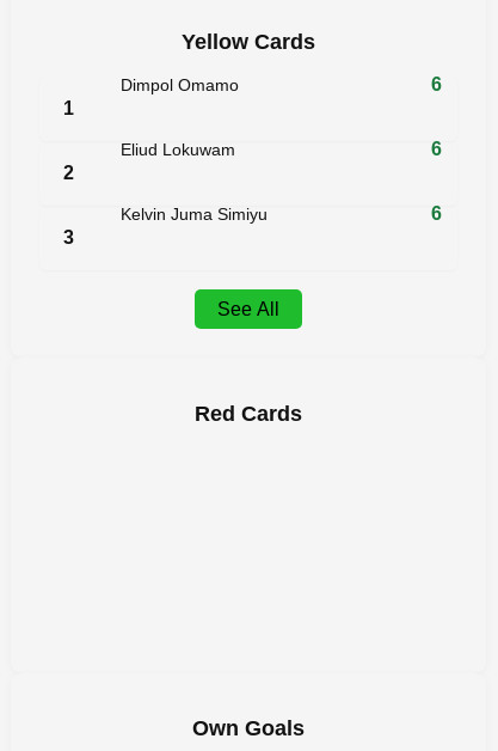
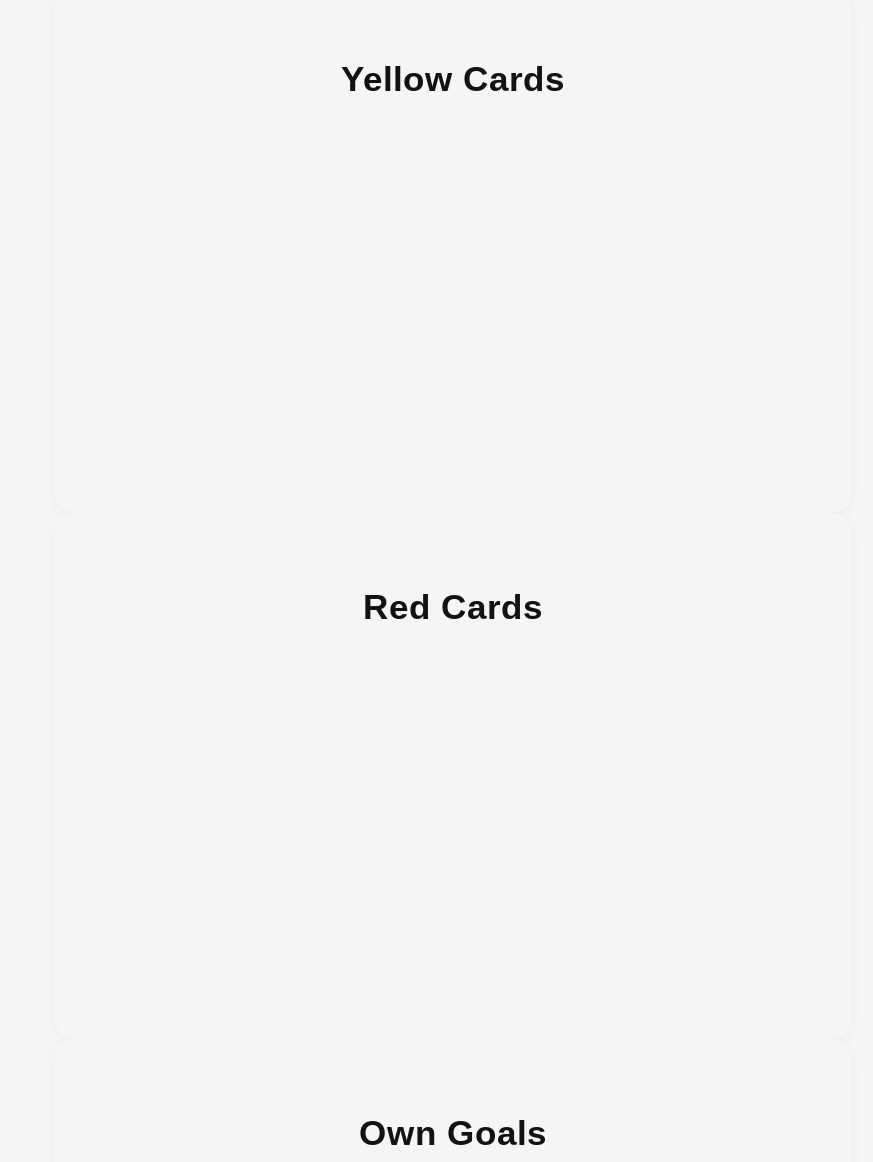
[121,74,442,94] Dimpol Omamo | 6 -> none
[63,99,74,119] 1 -> none
[121,139,442,159] Eliud Lokuwam | 6 -> none
[63,163,74,183] 2 -> none
[121,203,442,224] Kelvin Juma Simiyu | 6 -> none
[63,228,74,248] 3 -> none
[217,298,279,319] See All -> none

